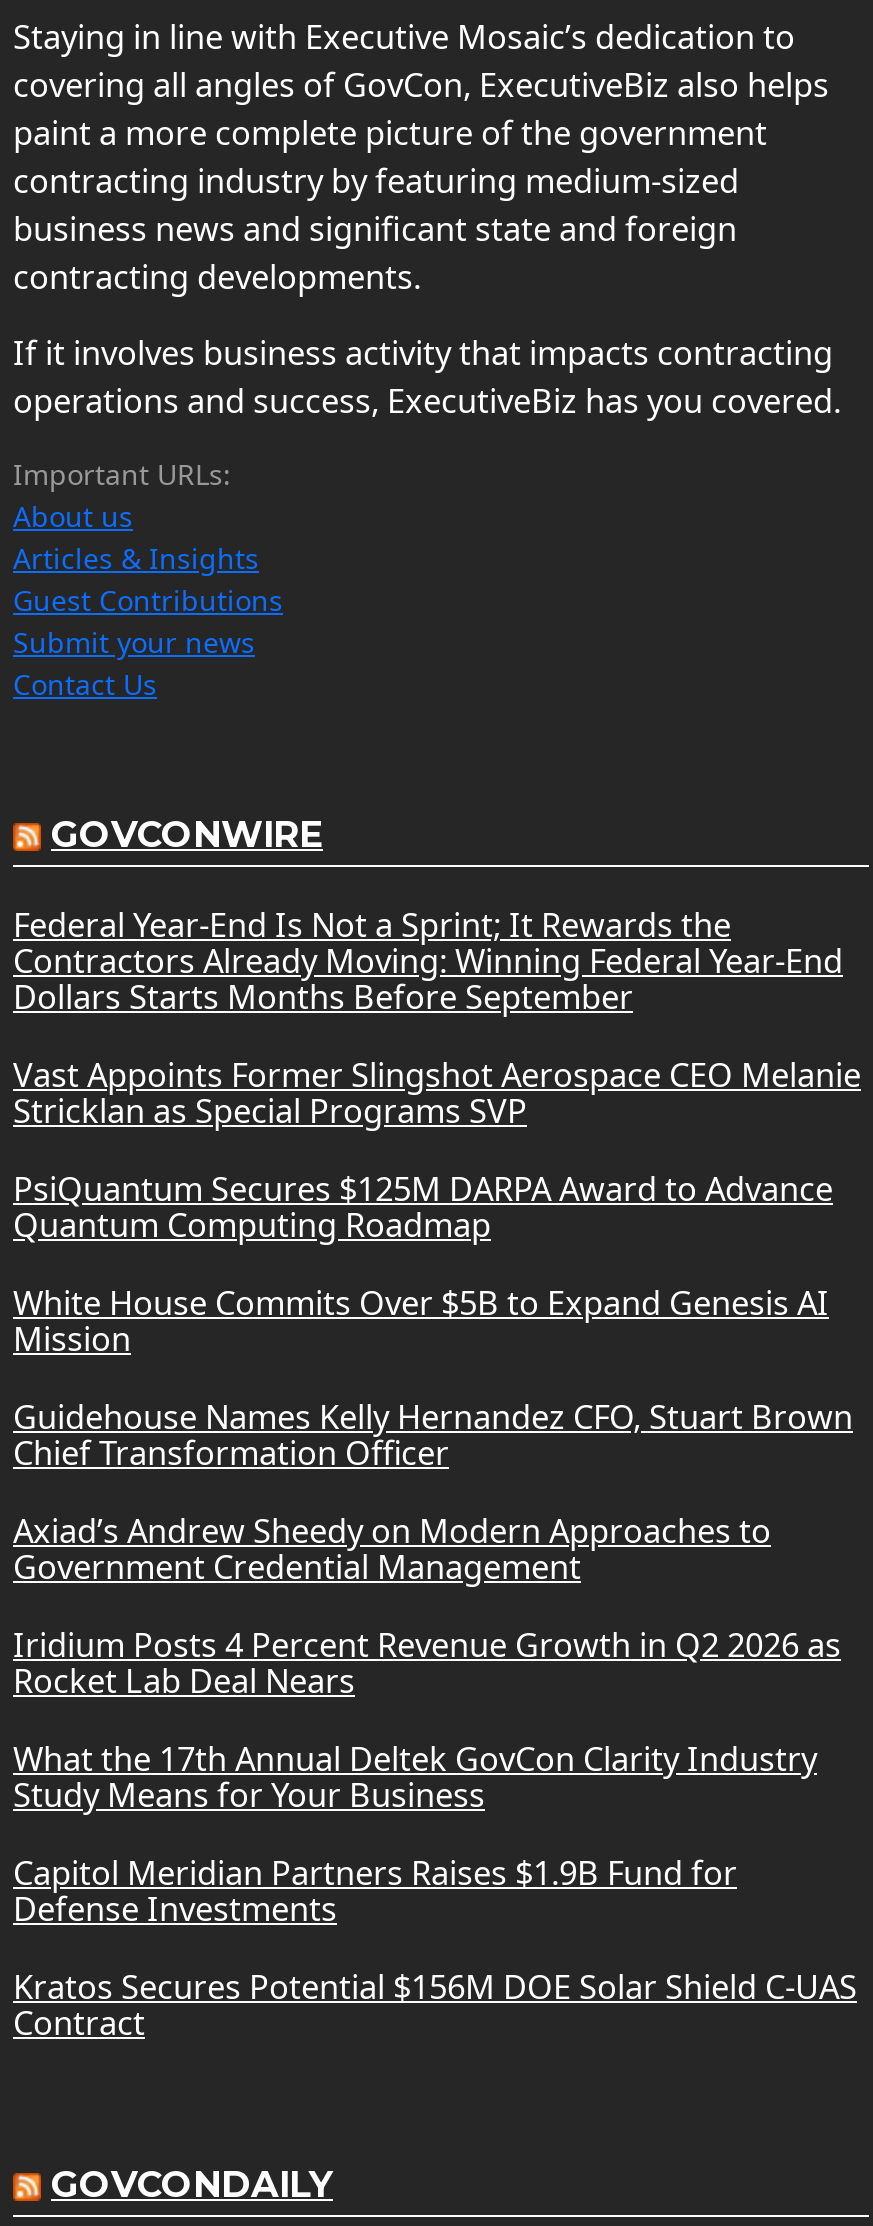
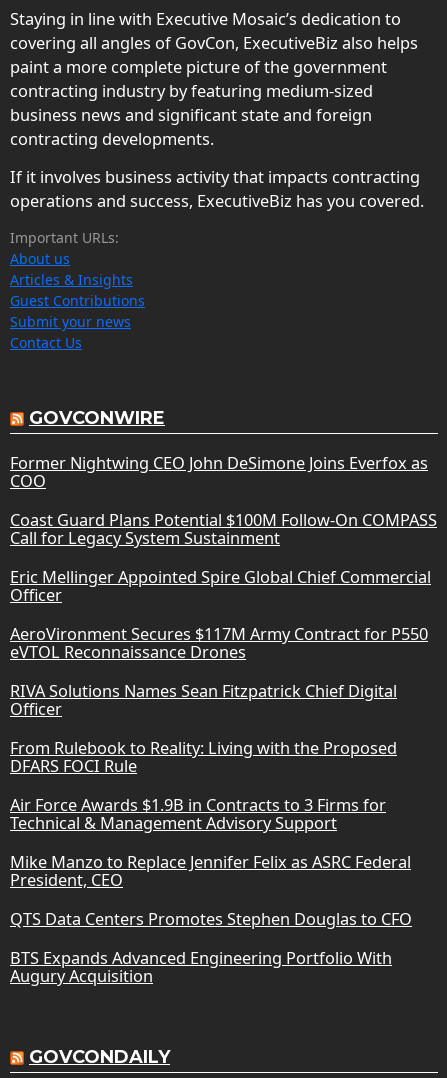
[13,903,843,1019] Federal Year-End Is Not a Sprint; It Rewards the | Contractors Already Moving: Winning Federal Year-End | Dollars Starts Months Before September -> [10,452,428,492] Former Nightwing CEO John DeSimone Joins Everfox as | COO
[13,1053,861,1133] Vast Appoints Former Slingshot Aerospace CEO Melanie | Stricklan as Special Programs SVP -> [10,509,437,549] Coast Guard Plans Potential $100M Follow-On COMPASS | Call for Legacy System Sustainment
[13,1167,833,1247] PsiQuantum Secures $125M DARPA Award to Advance | Quantum Computing Roadmap -> [10,566,431,606] Eric Mellinger Appointed Spire Global Chief Commercial | Officer
[13,1281,829,1361] White House Commits Over $5B to Expand Genesis AI | Mission -> [10,623,428,663] AeroVironment Secures $117M Army Contract for P550 | eVTOL Reconnaissance Drones
[13,1395,853,1475] Guidehouse Names Kelly Hernandez CFO, Stuart Brown | Chief Transformation Officer -> [10,680,397,720] RIVA Solutions Names Sean Fitzpatrick Chief Digital | Officer
[13,1509,771,1589] Axiad’s Andrew Sheedy on Modern Approaches to | Government Credential Management -> [10,737,397,777] From Rulebook to Reality: Living with the Proposed | DFARS FOCI Rule
[13,1623,841,1703] Iridium Posts 4 Percent Revenue Growth in Q2 2026 as | Rocket Lab Deal Nears -> [10,794,386,834] Air Force Awards $1.9B in Contracts to 3 Firms for | Technical & Management Advisory Support
[13,1737,817,1817] What the 17th Annual Deltek GovCon Clarity Industry | Study Means for Your Business -> [10,851,411,891] Mike Manzo to Replace Jennifer Felix as ASRC Federal | President, CEO
[13,1851,737,1931] Capitol Meridian Partners Raises $1.9B Fund for | Defense Investments -> [10,908,412,930] QTS Data Centers Promotes Stephen Douglas to CFO
[13,1965,857,2045] Kratos Secures Potential $156M DOE Solar Shield C-UAS | Contract -> [10,947,392,987] BTS Expands Advanced Engineering Portfolio With | Augury Acquisition

